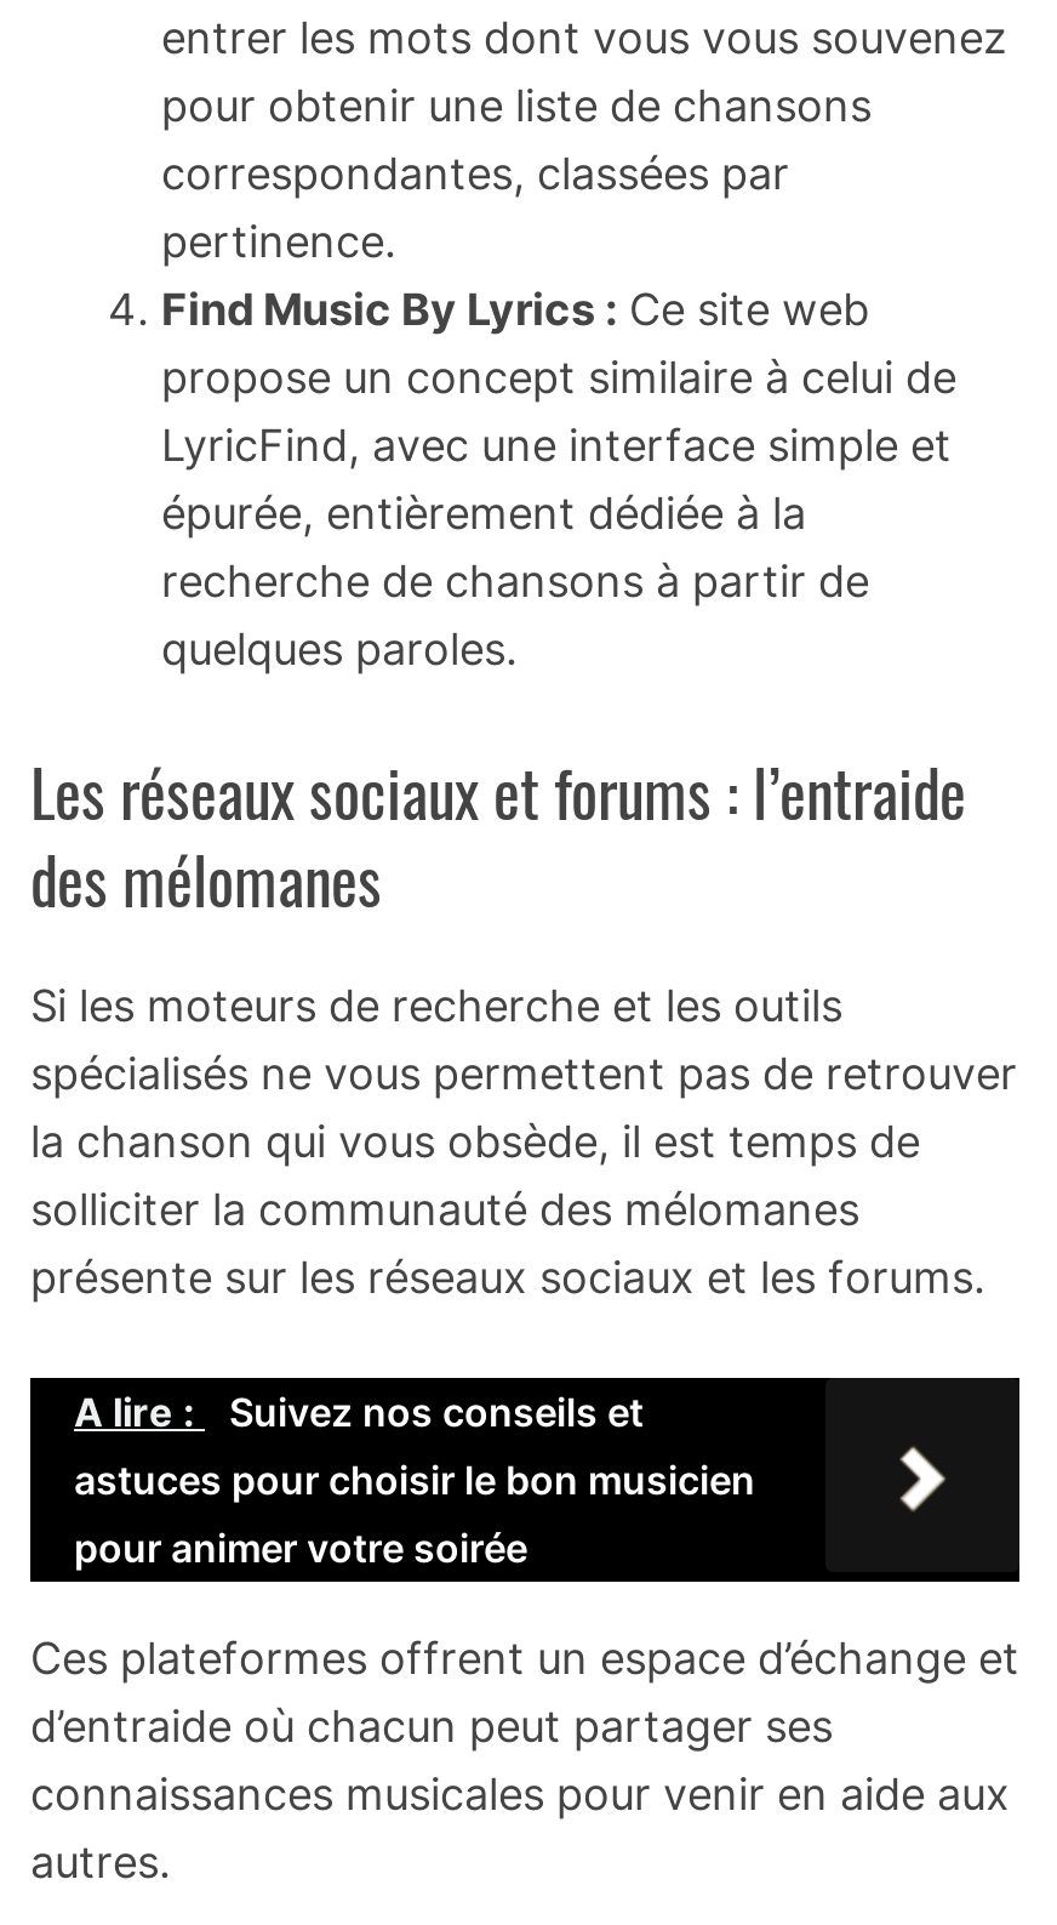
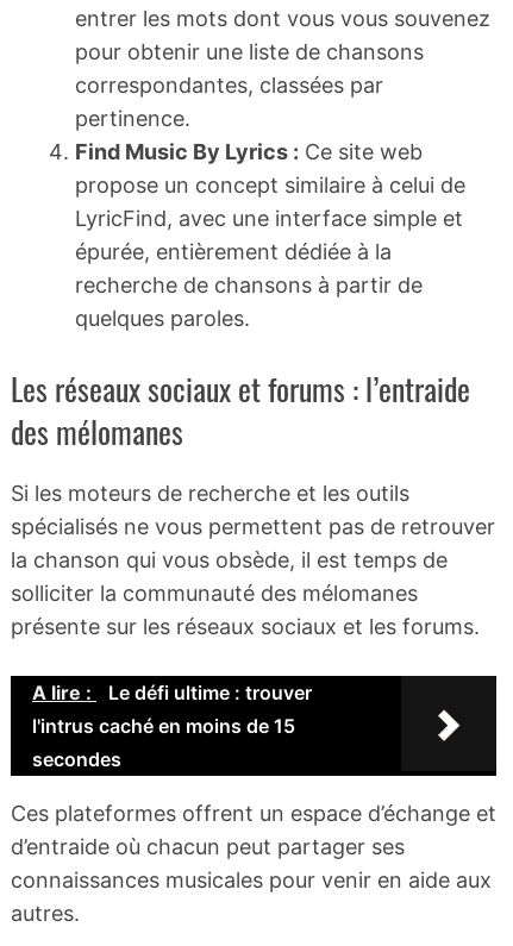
[74,1386,755,1571] A lire : Suivez nos conseils et | astuces pour choisir le bon musicien | pour animer votre soirée -> [32,680,312,770] A lire : Le défi ultime : trouver | l'intrus caché en moins de 15 | secondes

